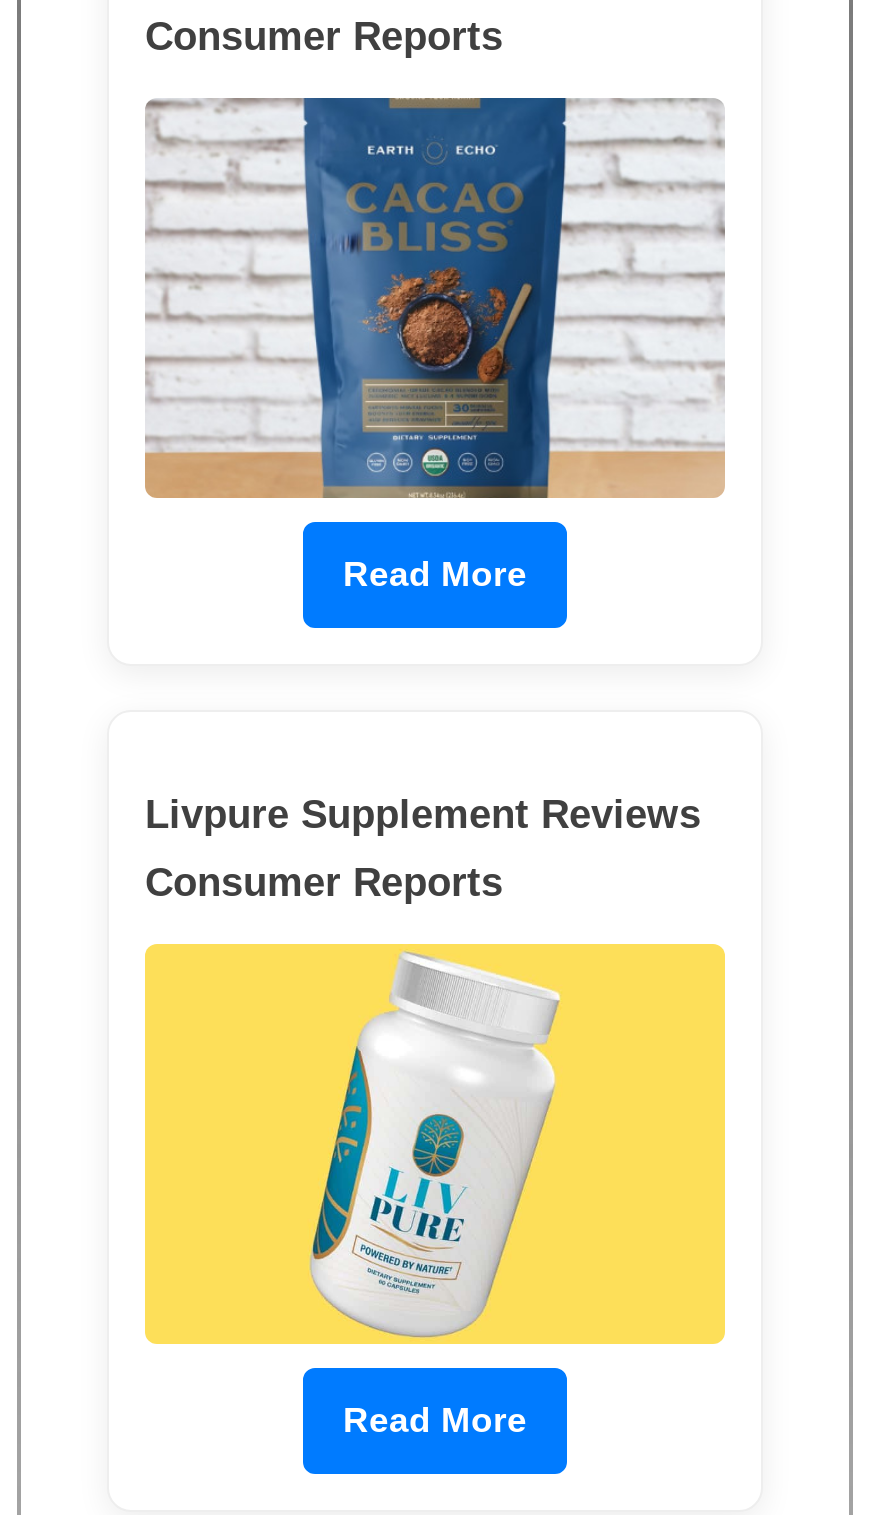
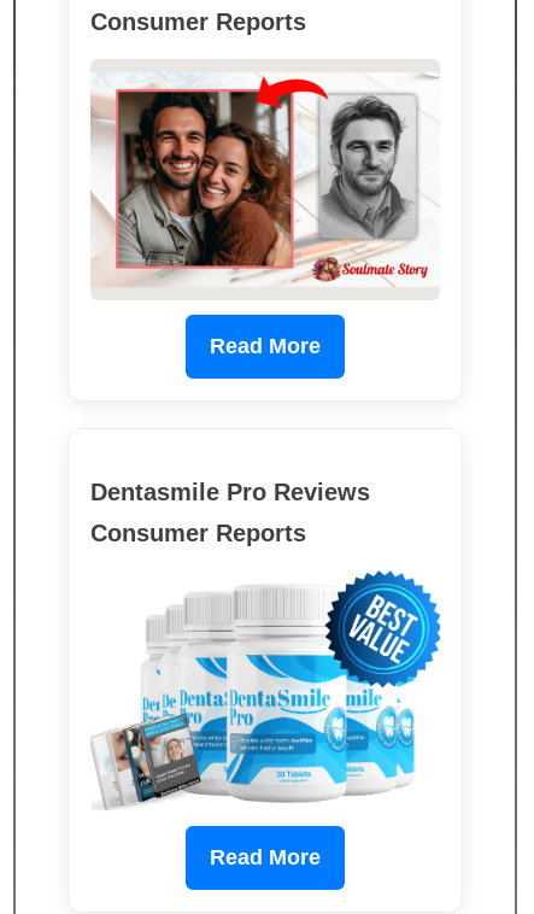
[145,97,727,499] [image] -> [90,60,440,300] [image]
[145,792,701,836] Livpure Supplement Reviews -> [90,478,370,505] Dentasmile Pro Reviews
[143,941,727,1345] [image] -> [90,569,441,810] [image]

